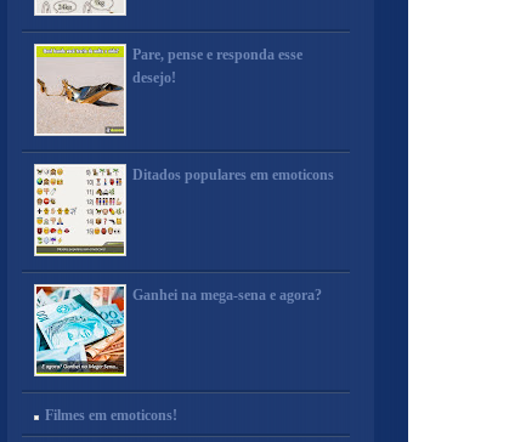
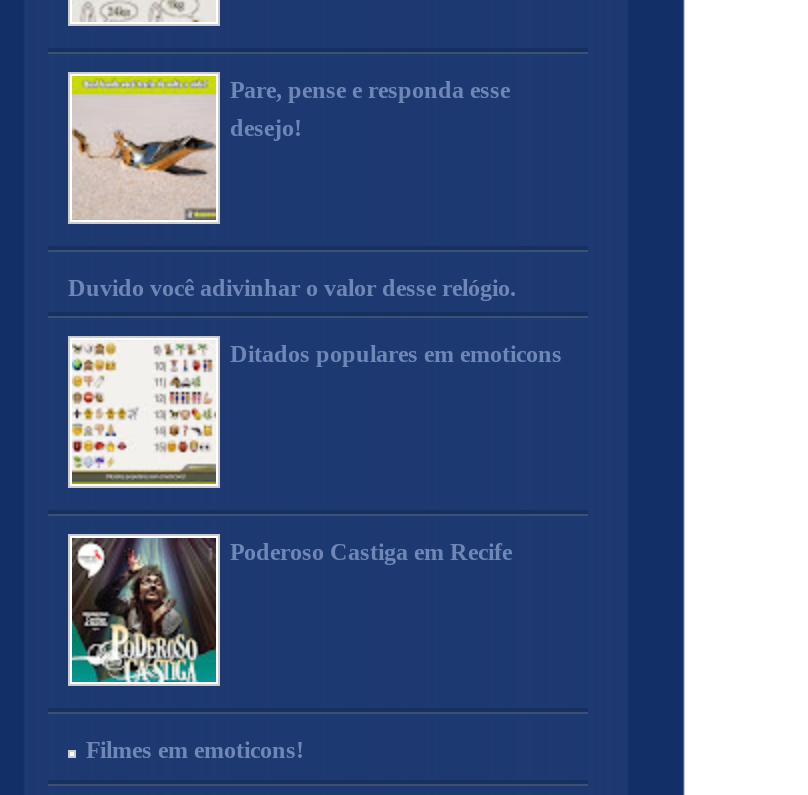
none -> [68,274,516,302] Duvido você adivinhar o valor desse relógio.
[35,285,322,375] [image] | Ganhei na mega-sena e agora? -> [72,534,512,688] [image] | Poderoso Castiga em Recife

